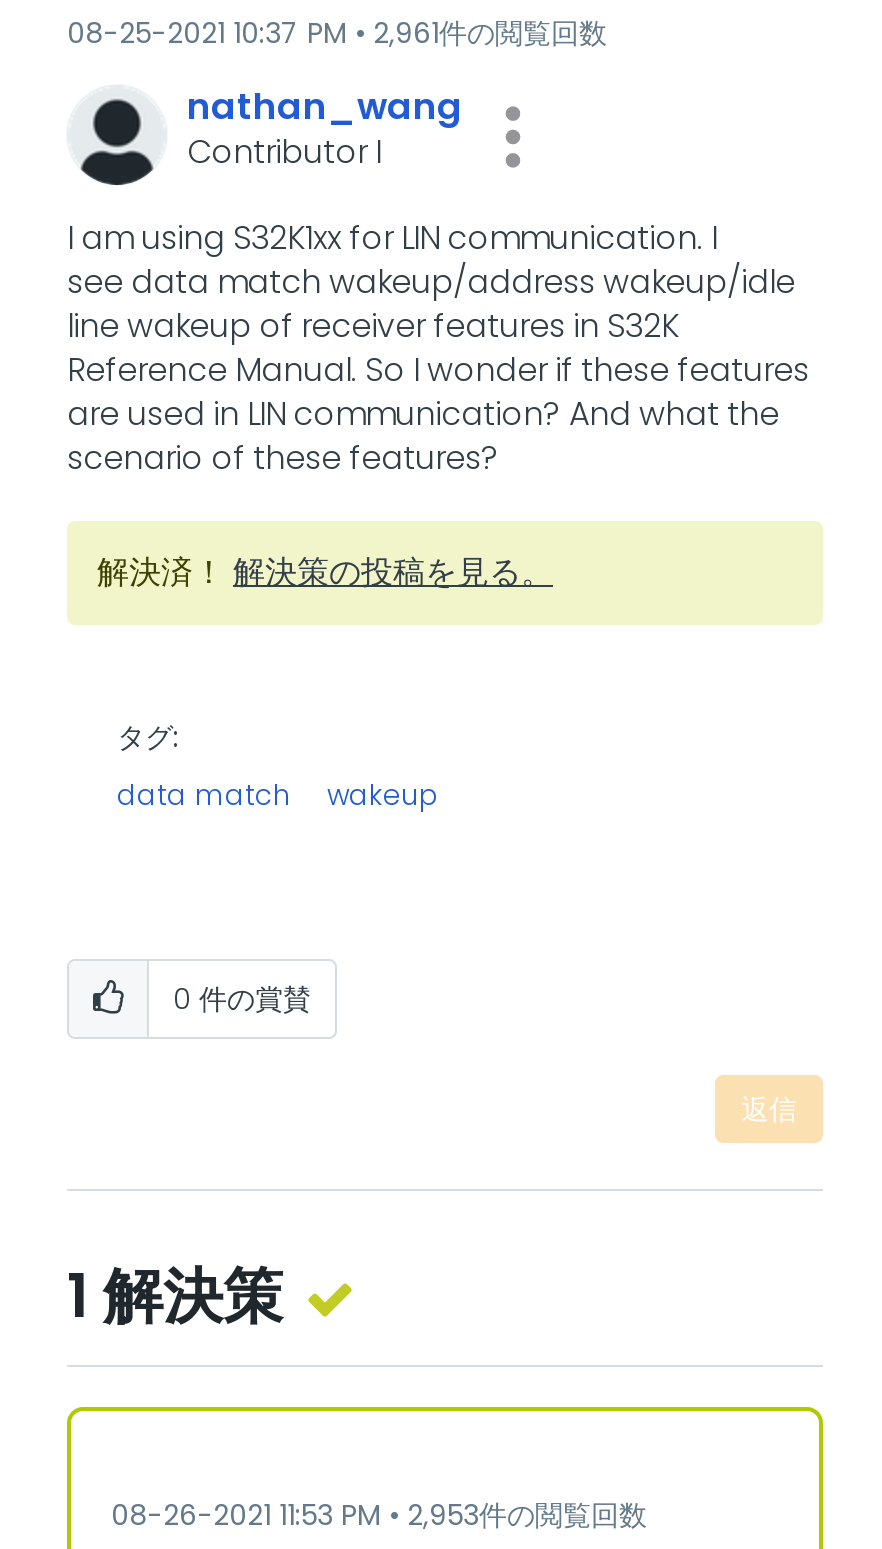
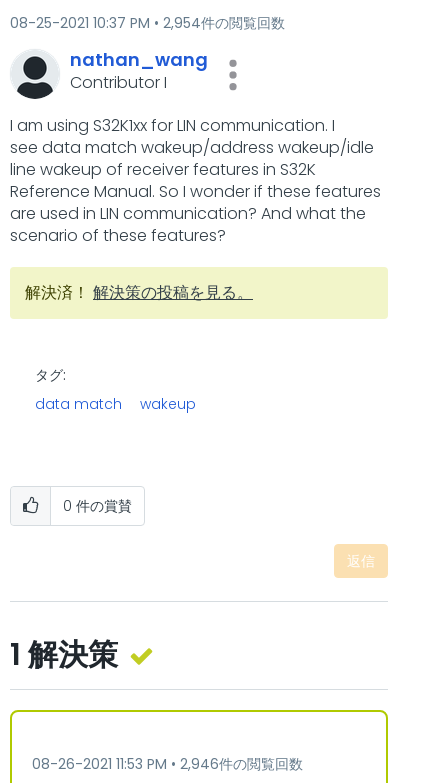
[373,13,607,53] 2,961件の閲覧回数 -> [163,13,285,33] 2,954件の閲覧回数
[407,1495,647,1535] 2,953件の閲覧回数 -> [180,754,303,774] 2,946件の閲覧回数

